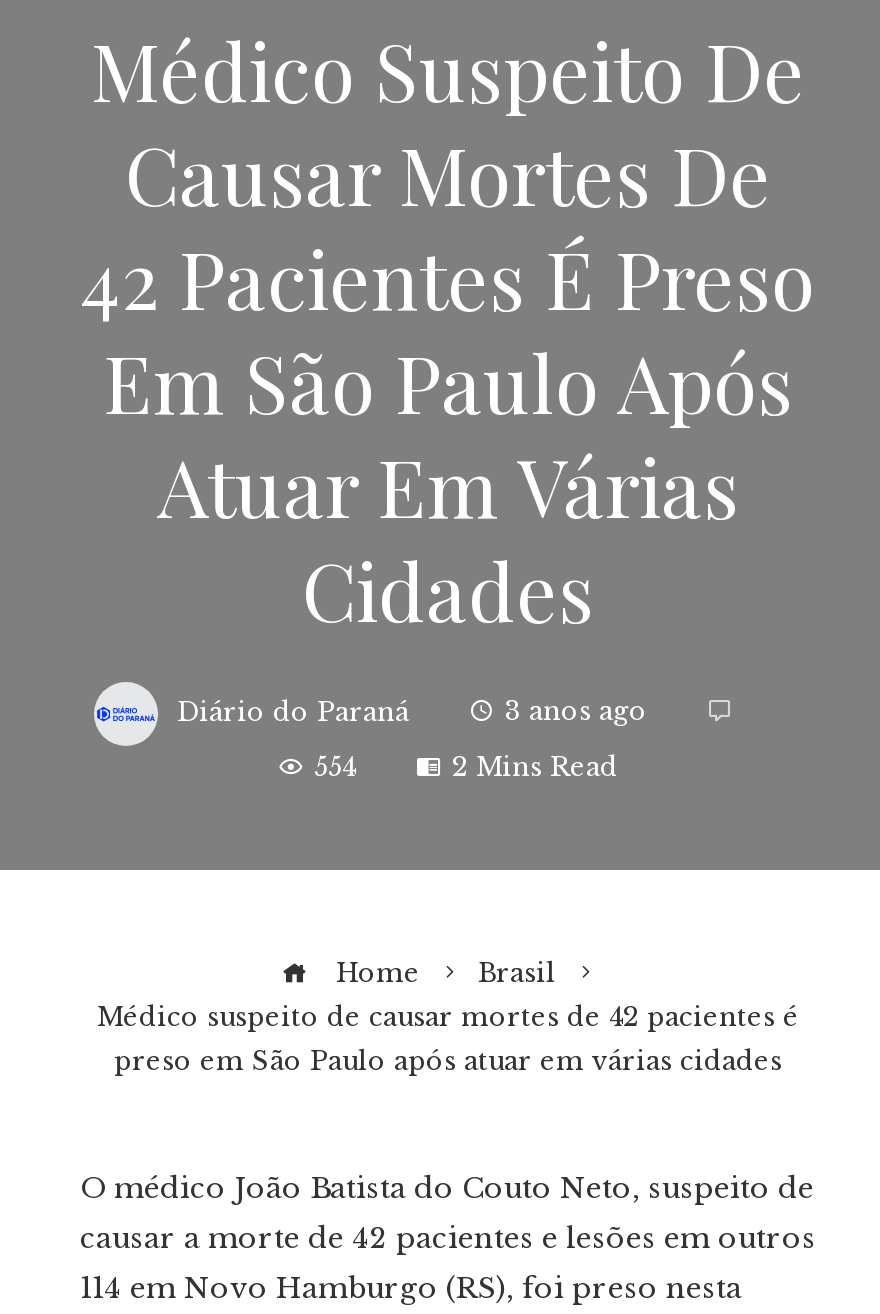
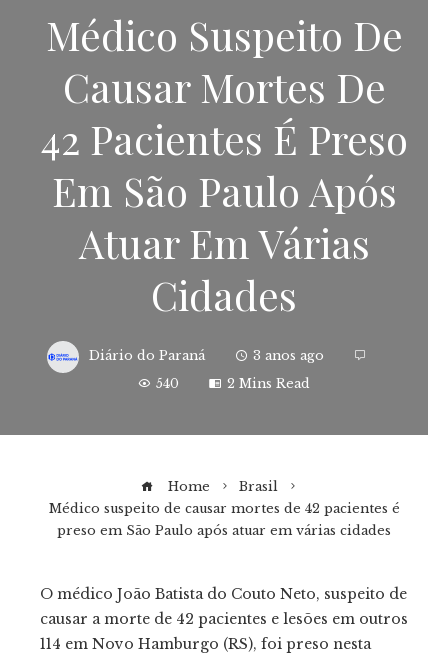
[314,752,356,782] 554 -> [156,376,179,391] 540

